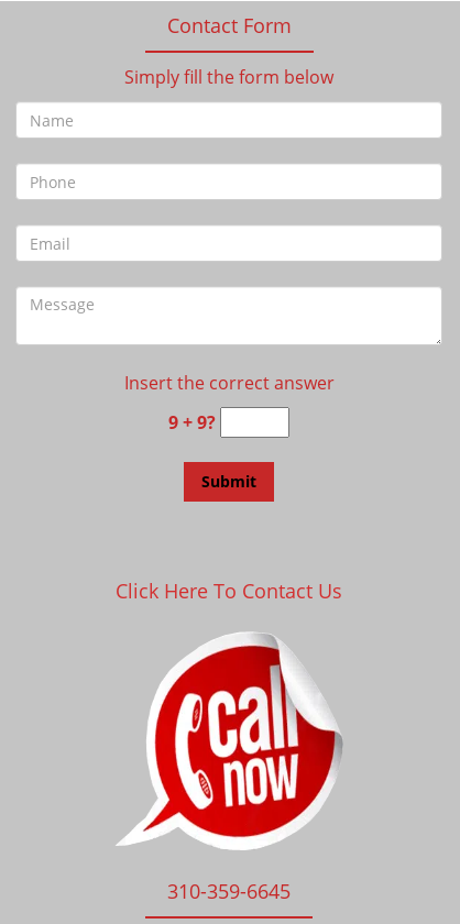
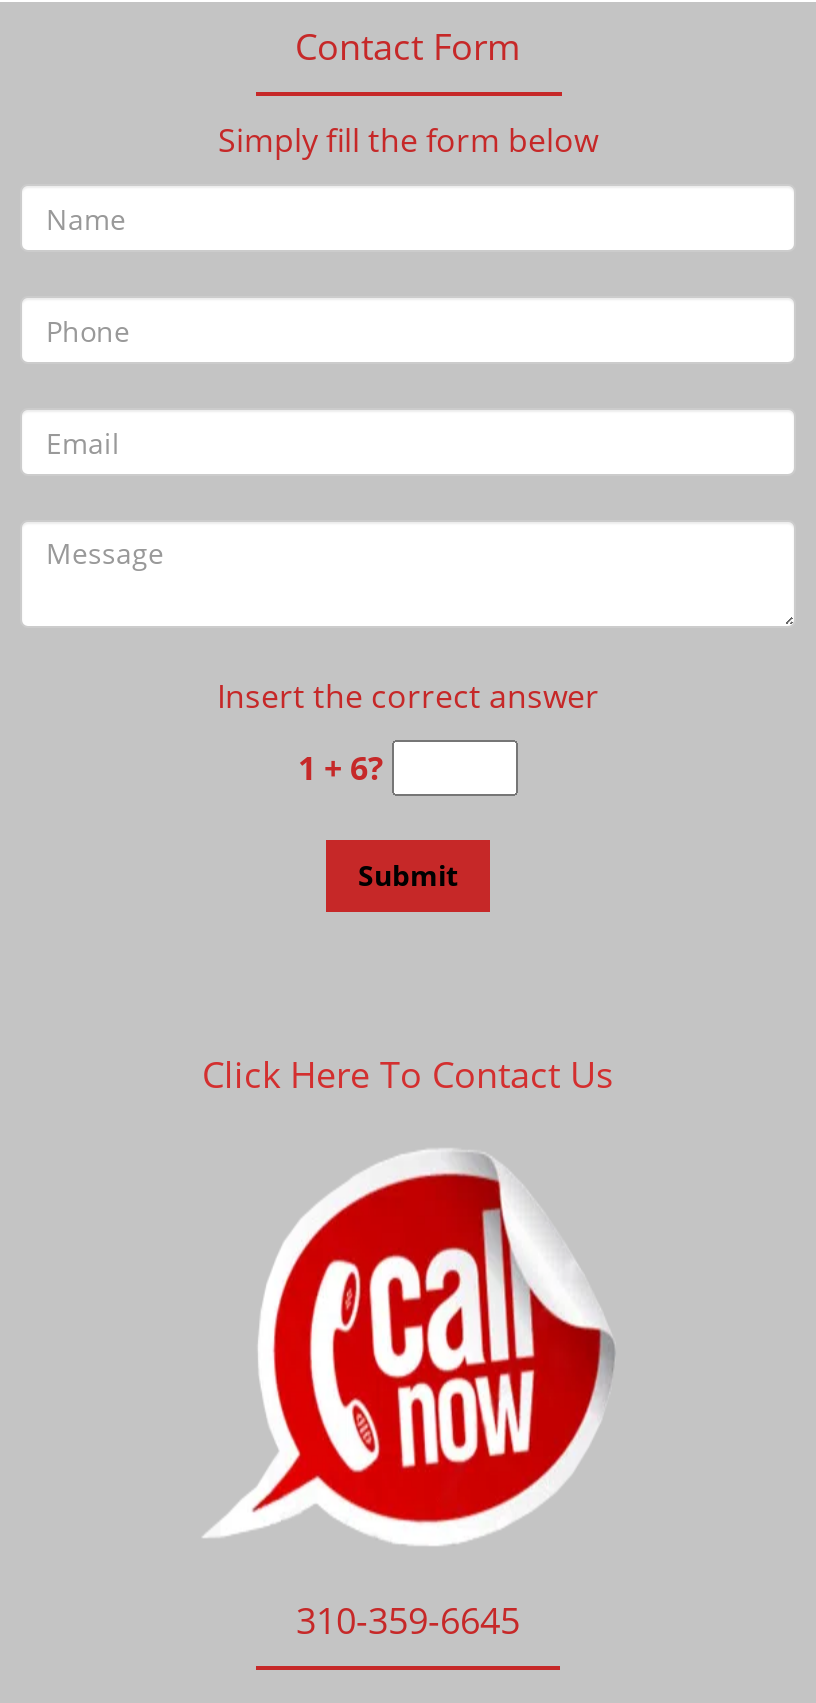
[168,410,216,435] 9 + 9? -> [298,746,384,790] 1 + 6?

